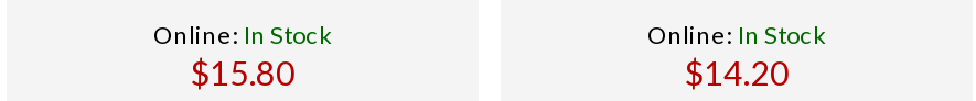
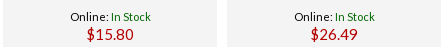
[684,53,790,92] $14.20 -> [310,25,358,43] $26.49

